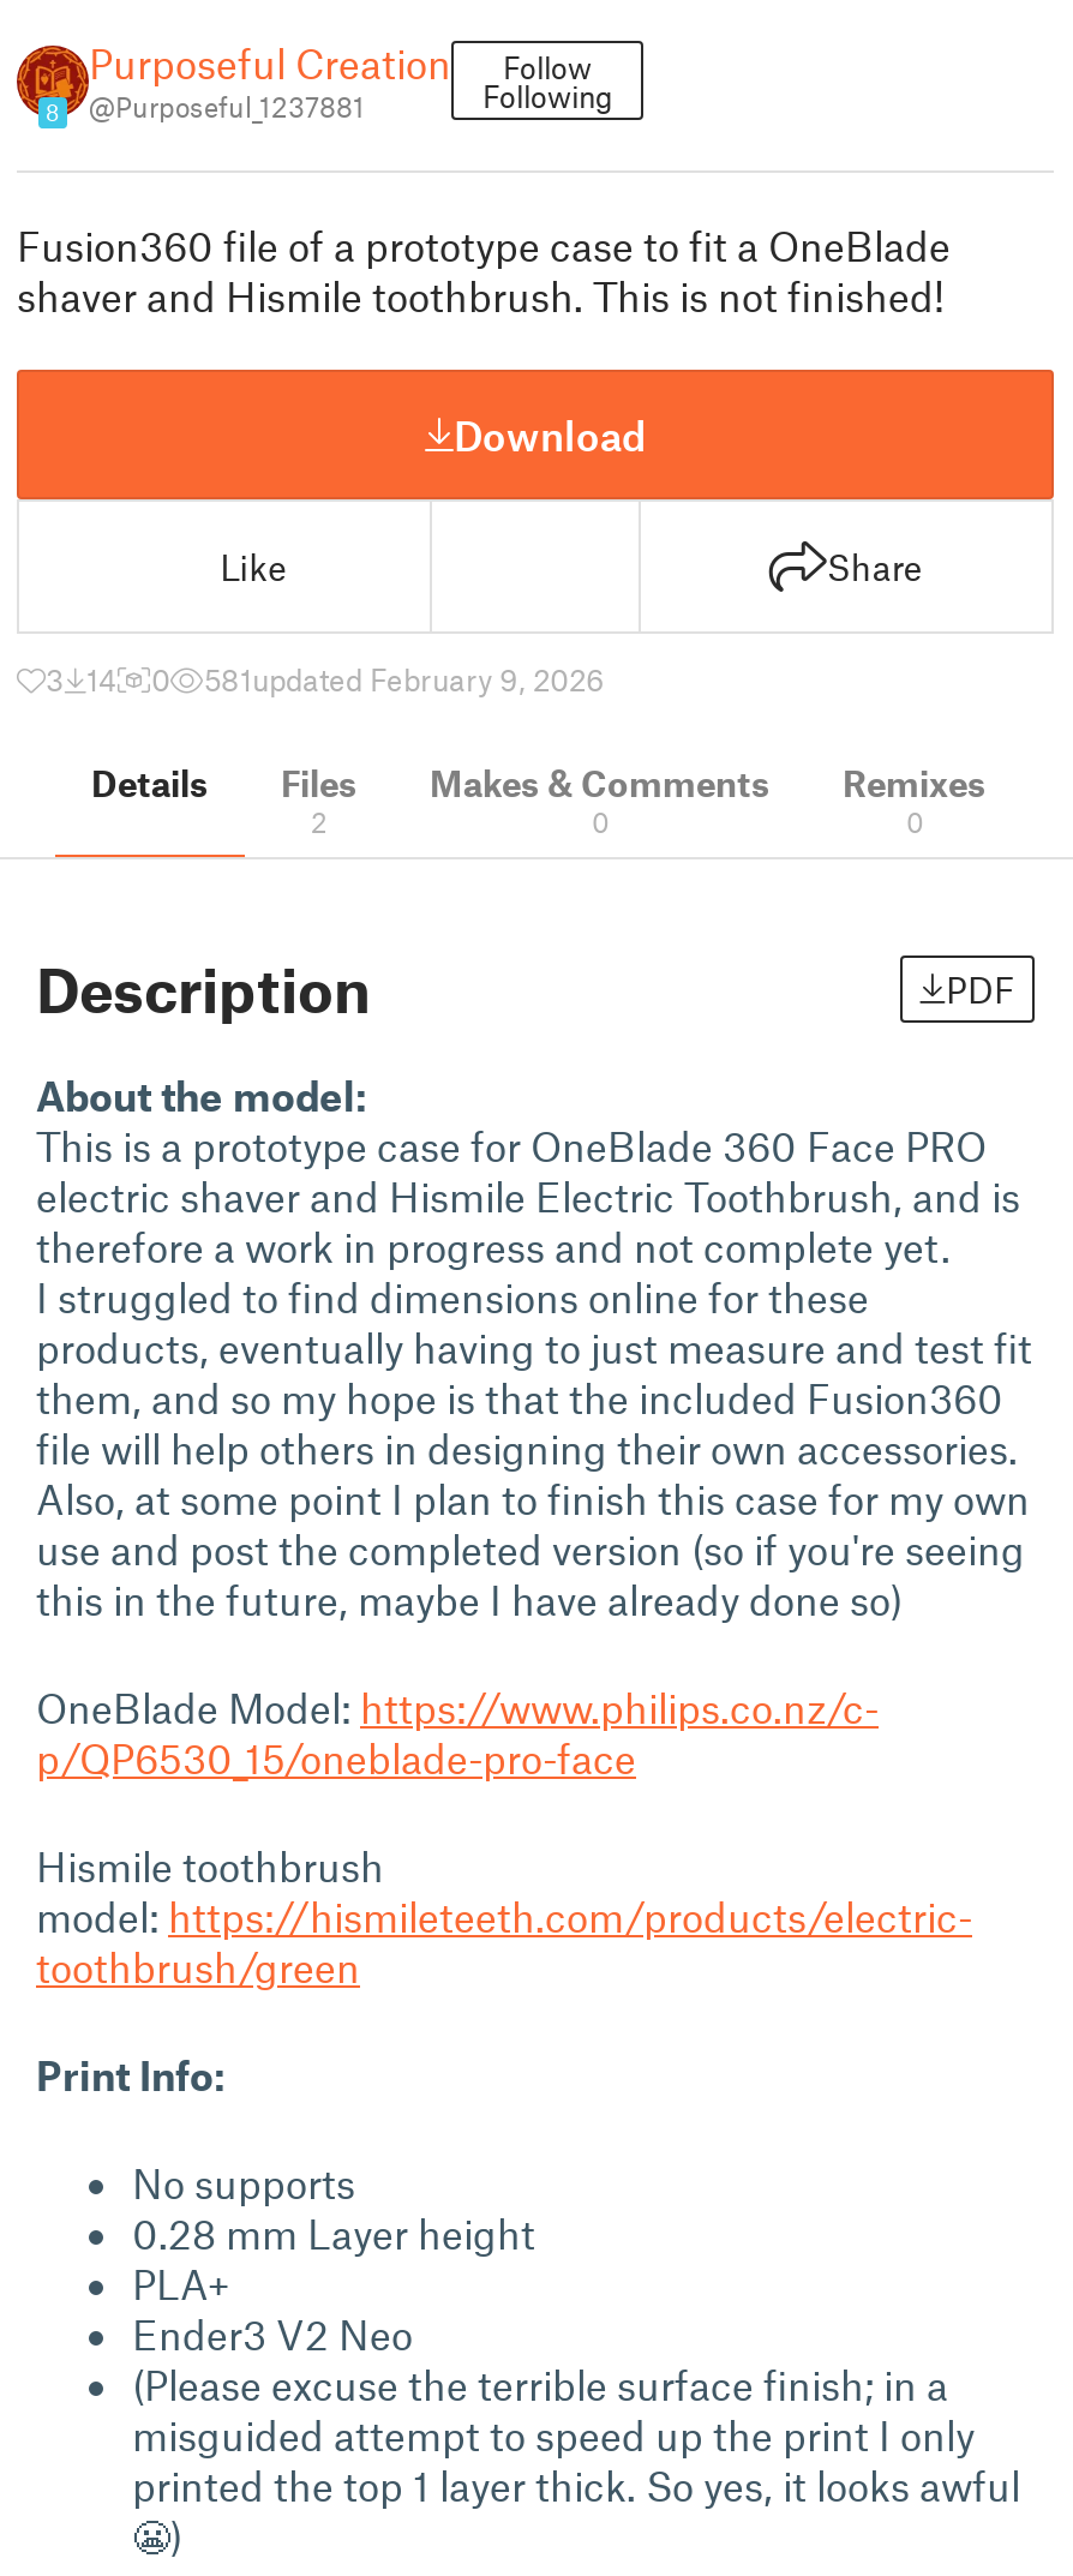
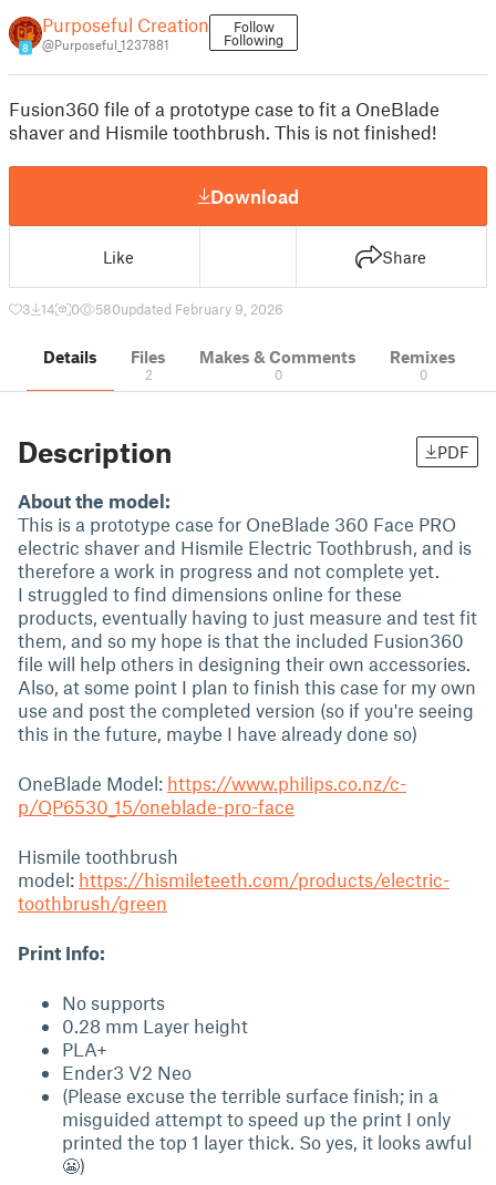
[204,660,605,699] 581updated February 9, 2026 -> [95,300,283,318] 580updated February 9, 2026

